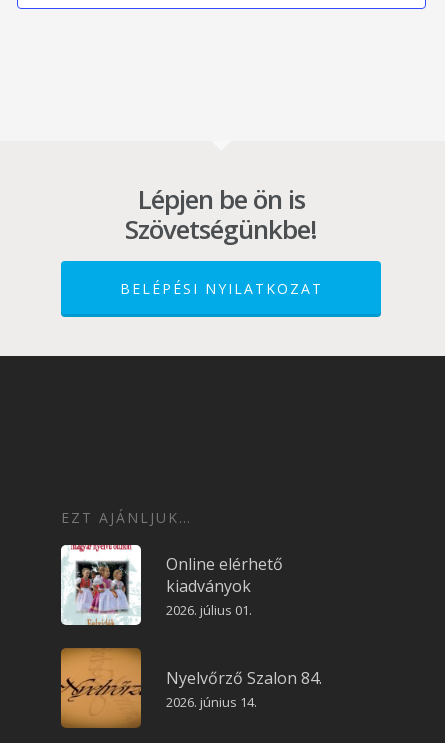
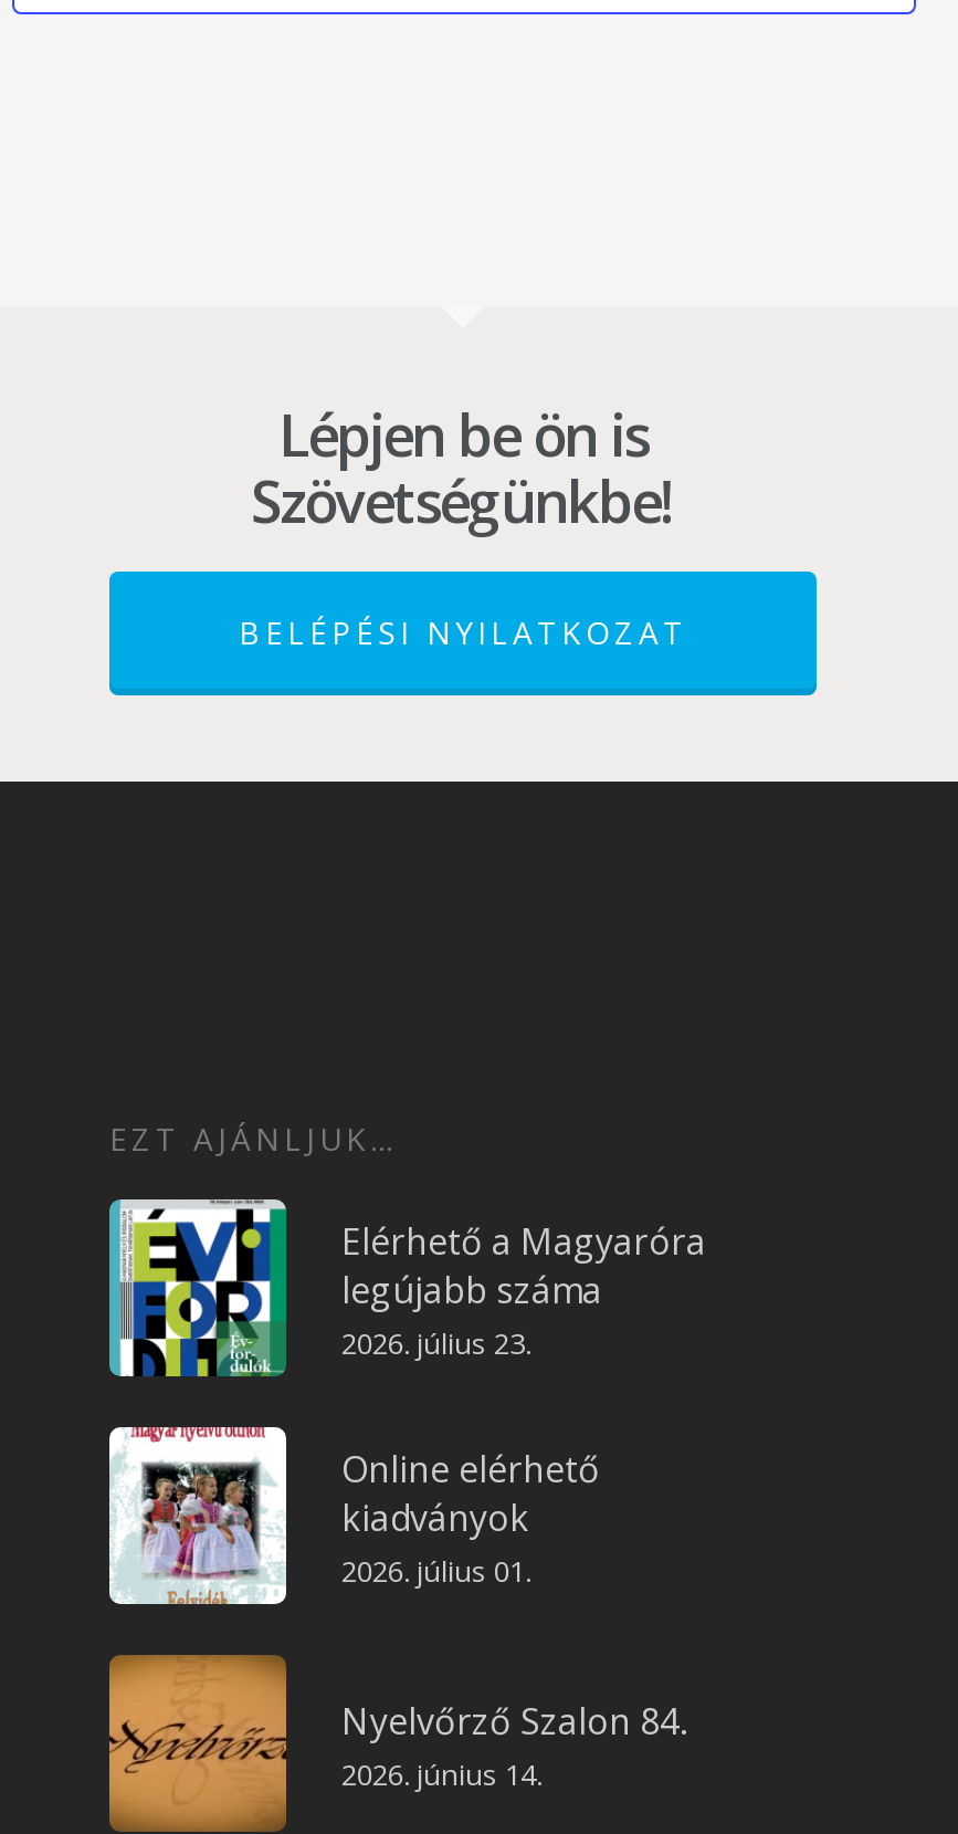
none -> [107,1199,706,1376] [image] | Elérhető a Magyaróra | legújabb száma | 2026. július 23.

